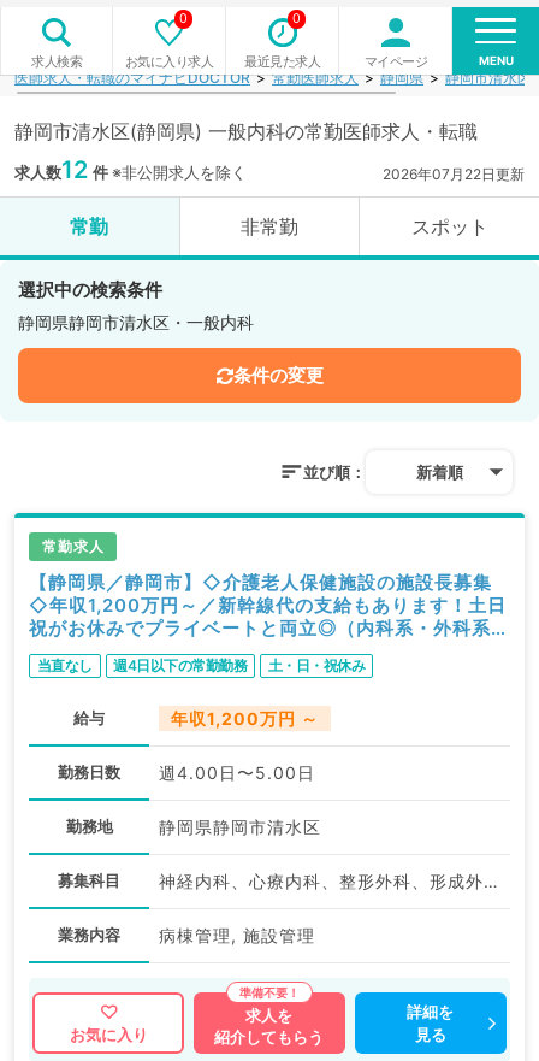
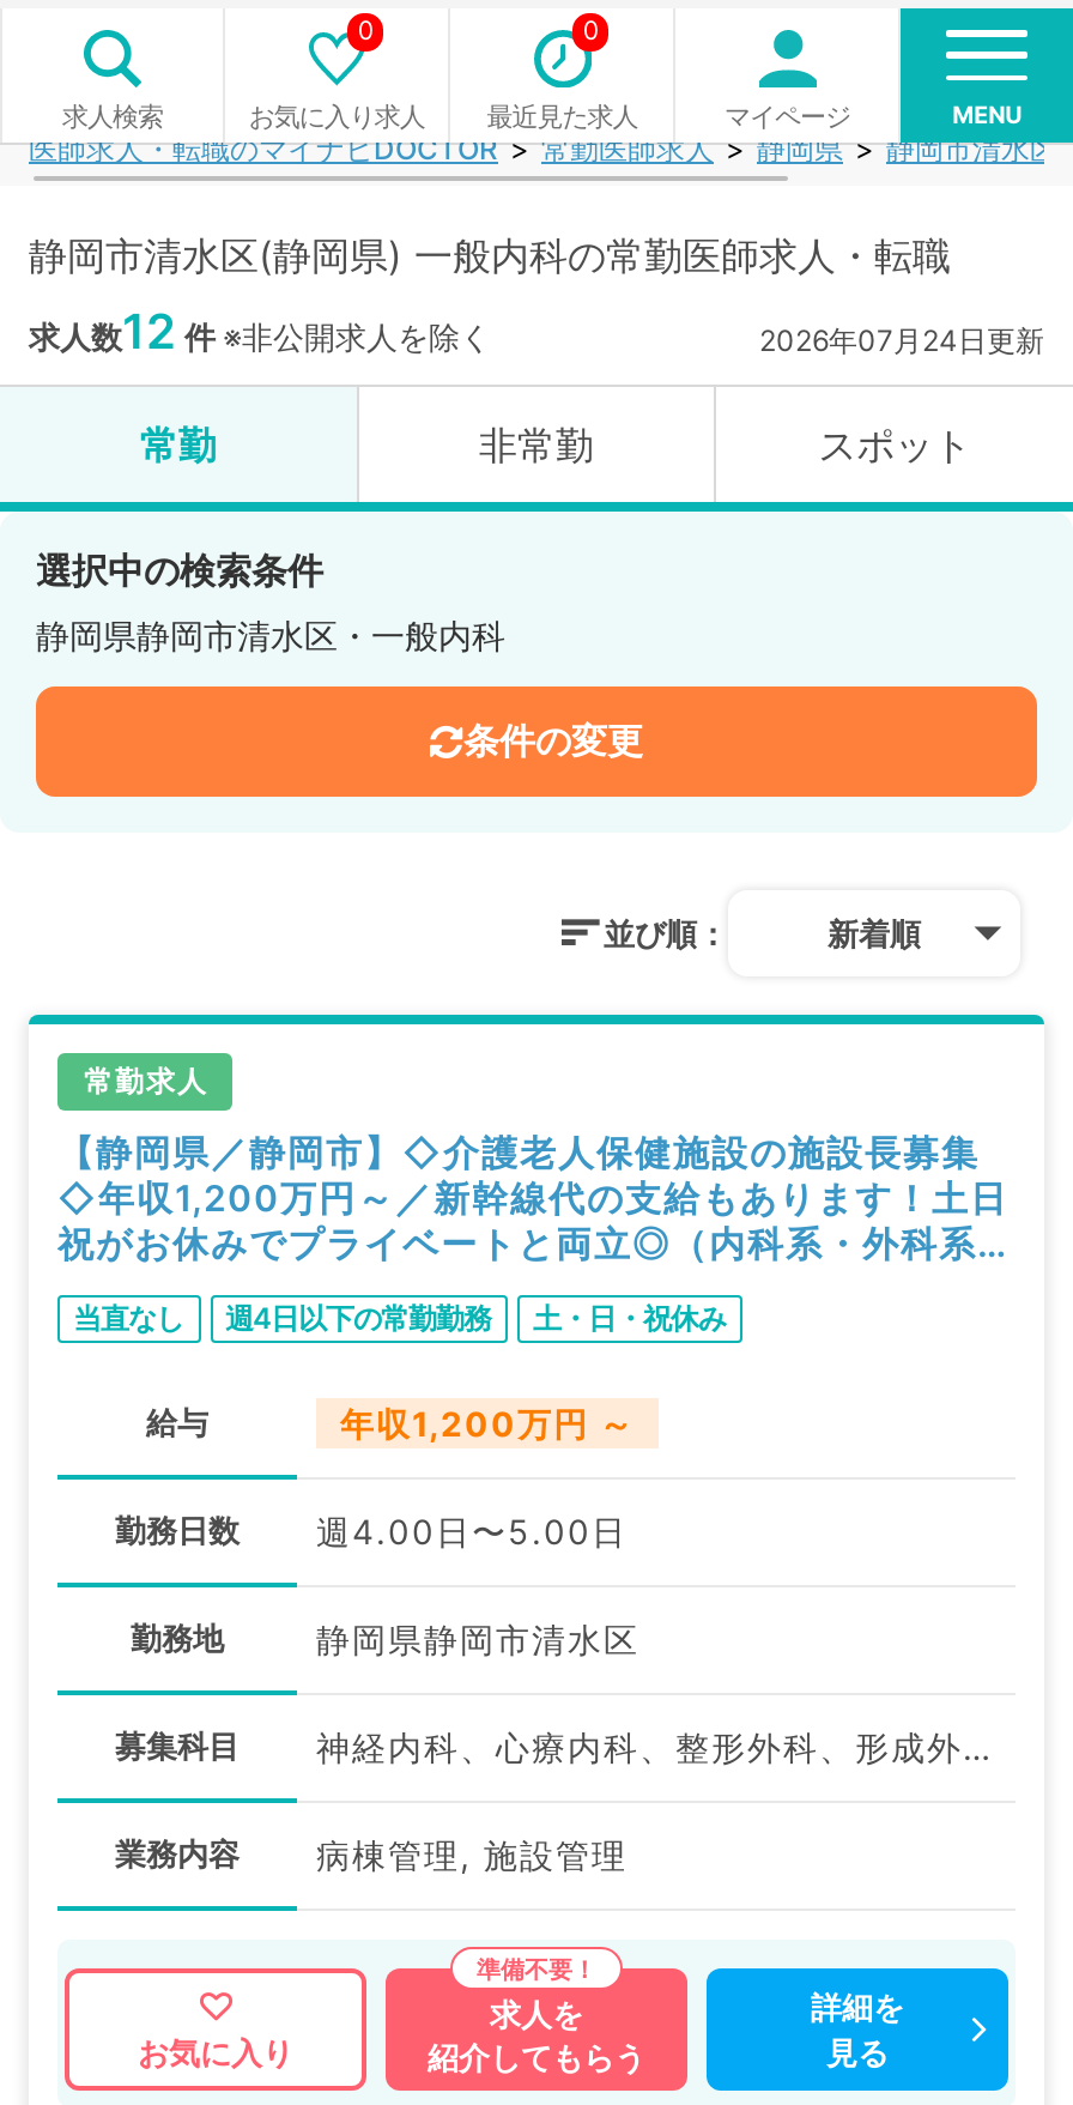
[383,165,525,183] 2026年07月22日更新 -> [759,322,1044,358] 2026年07月24日更新

